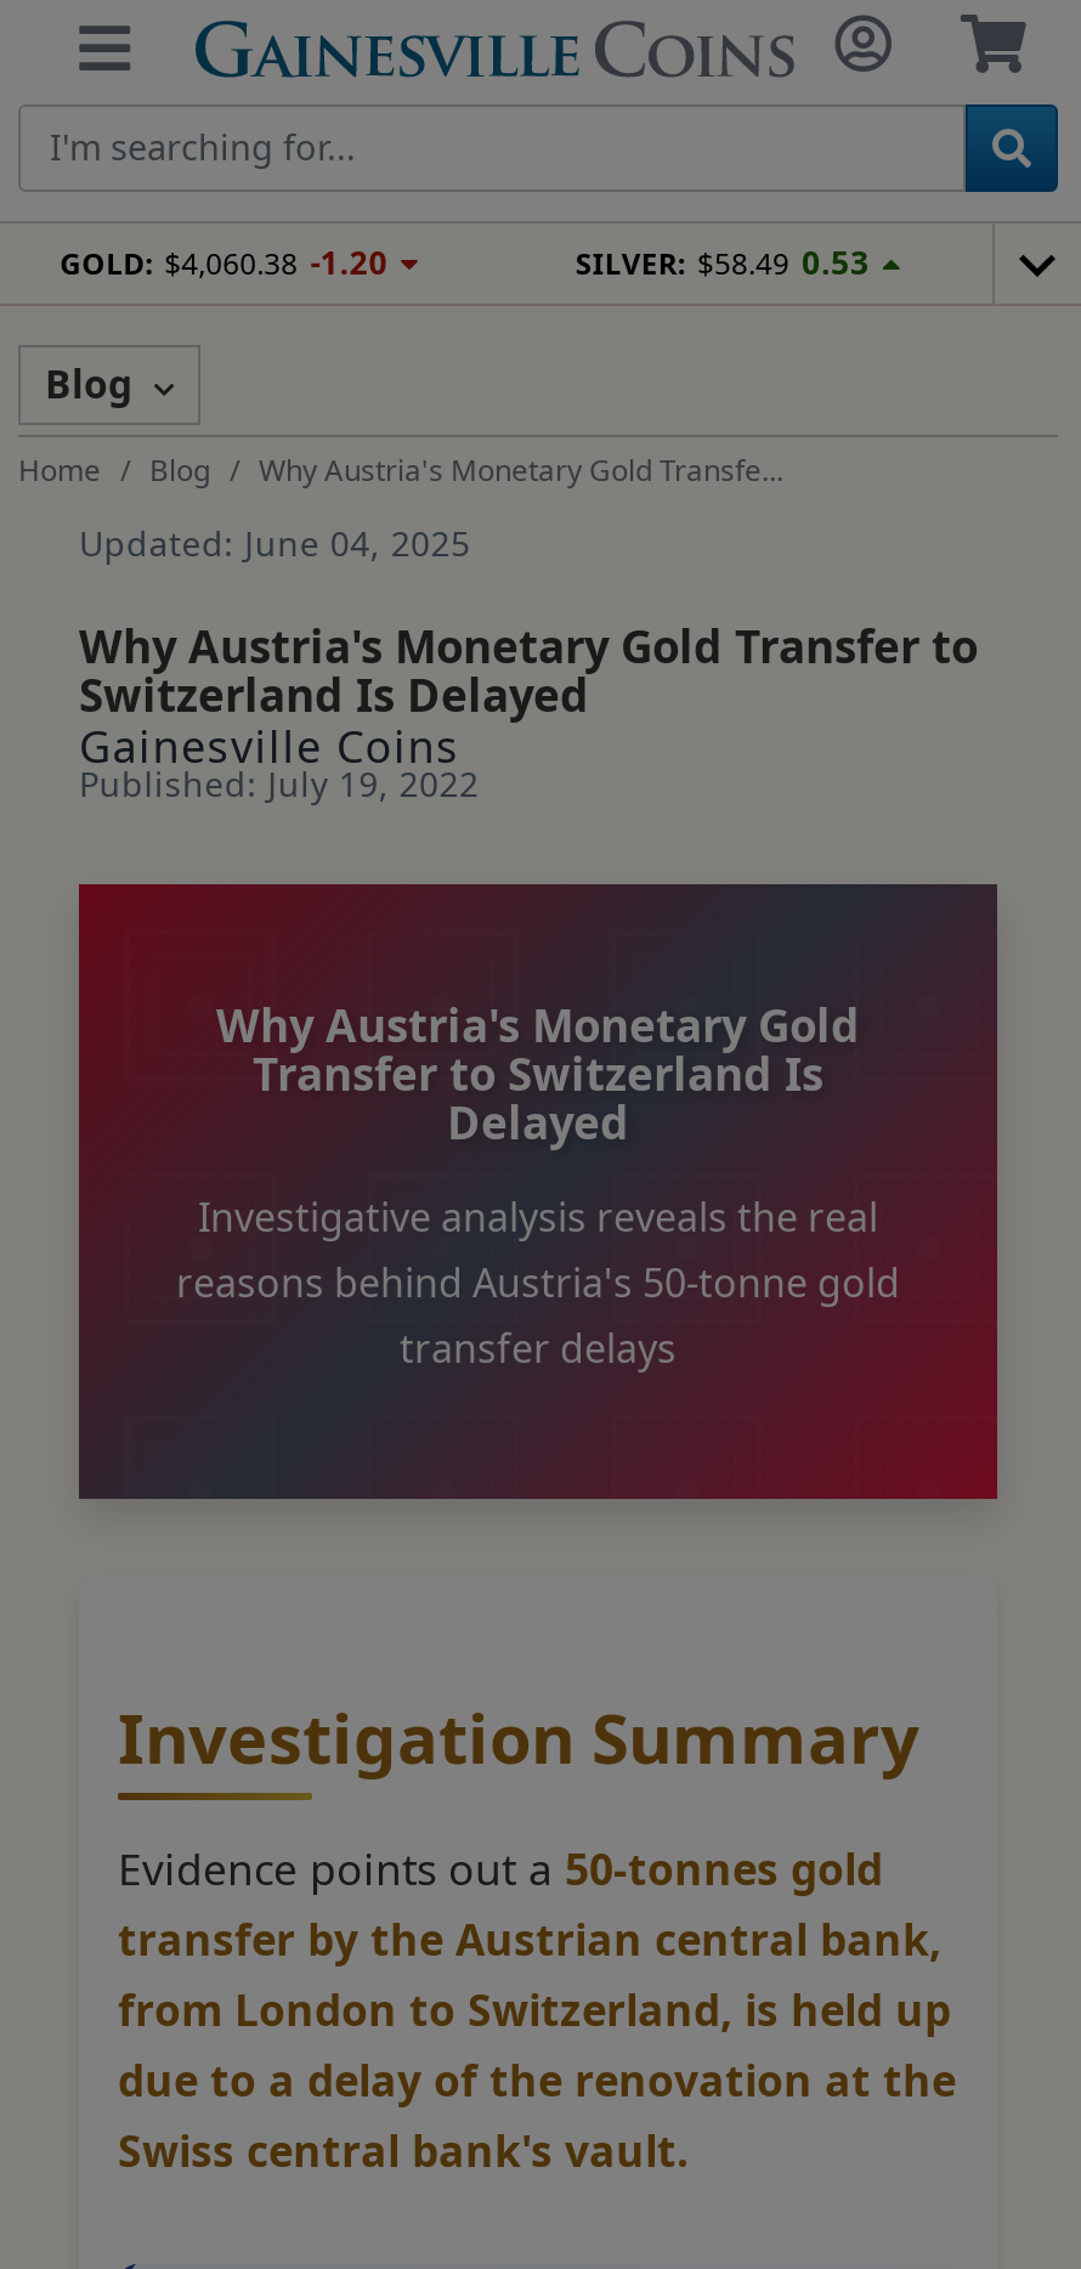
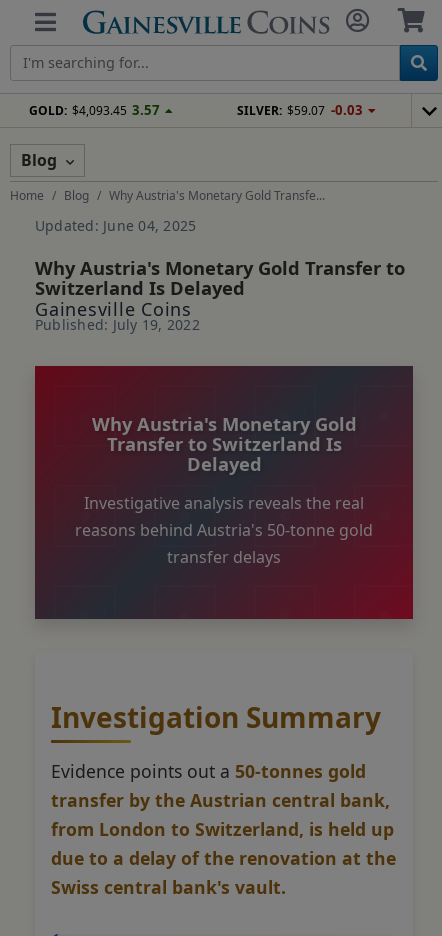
[60,240,388,283] GOLD: $4,060.38 -1.20 -> [29,101,160,119] GOLD: $4,093.45 3.57
[575,240,870,283] SILVER: $58.49 0.53 -> [237,101,362,119] SILVER: $59.07 -0.03

